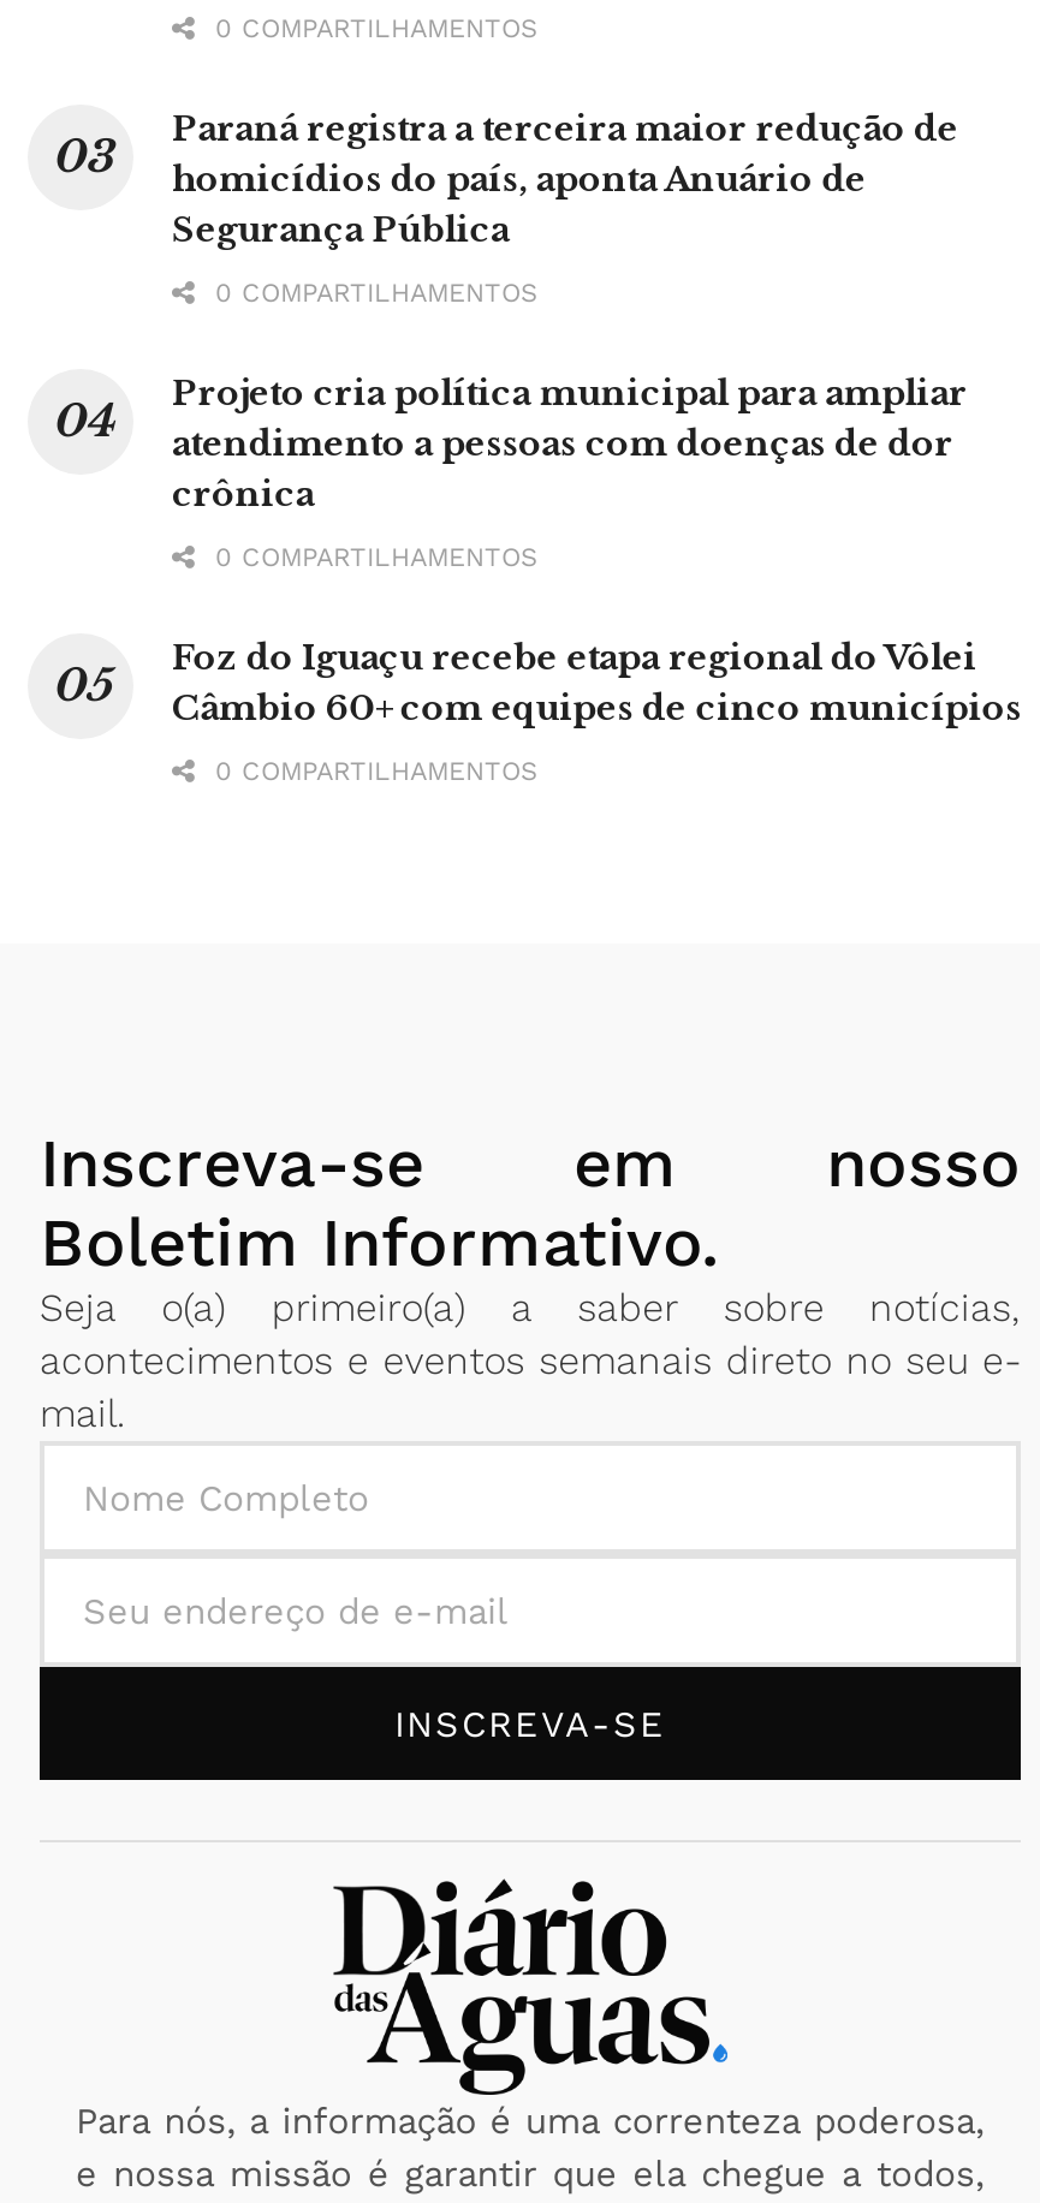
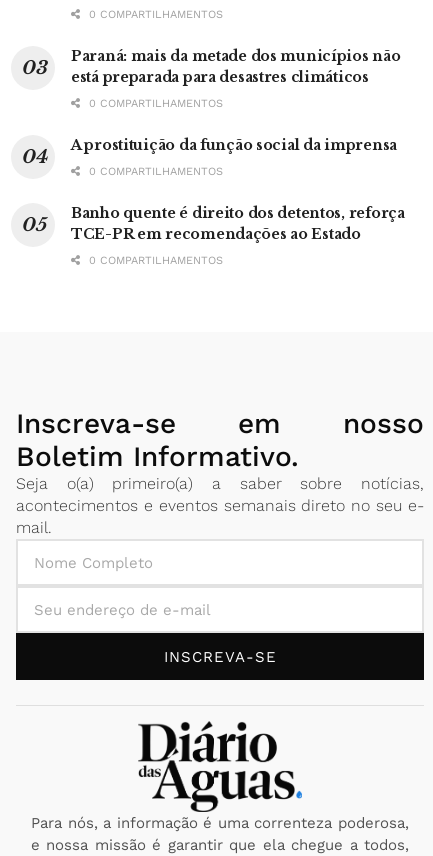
[172,107,958,252] Paraná registra a terceira maior redução de | homicídios do país, aponta Anuário de | Segurança Pública -> [71,47,400,86] Paraná: mais da metade dos municípios não | está preparada para desastres climáticos
[172,372,967,516] Projeto cria política municipal para ampliar | atendimento a pessoas com doenças de dor | crônica -> [71,136,397,154] A prostituição da função social da imprensa
[172,636,1021,730] Foz do Iguaçu recebe etapa regional do Vôlei | Câmbio 60+ com equipes de cinco municípios -> [71,204,405,243] Banho quente é direito dos detentos, reforça | TCE-PR em recomendações ao Estado

